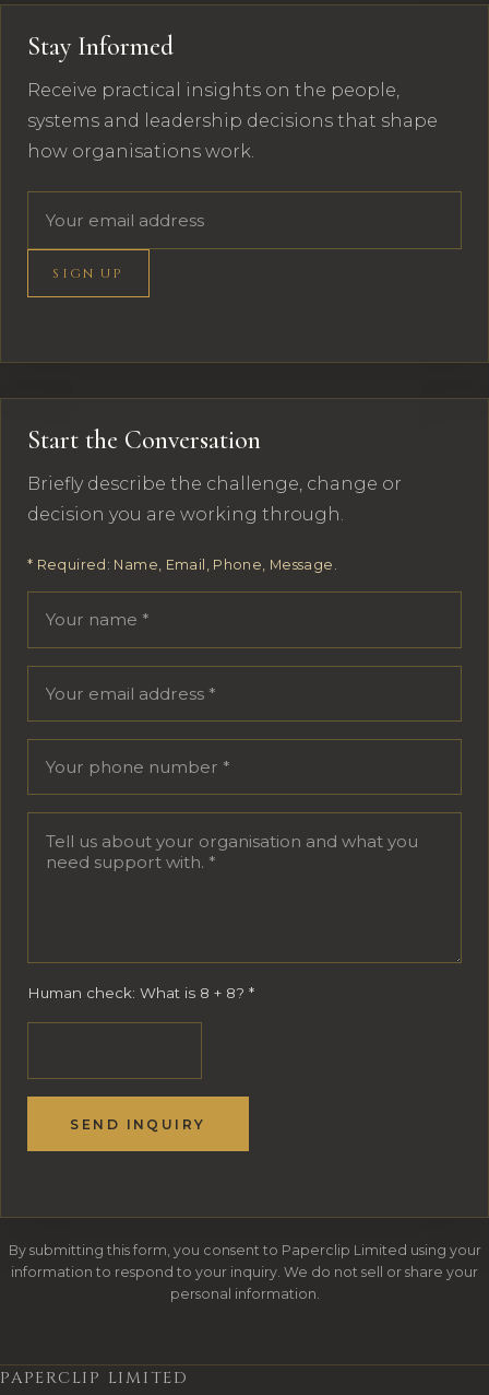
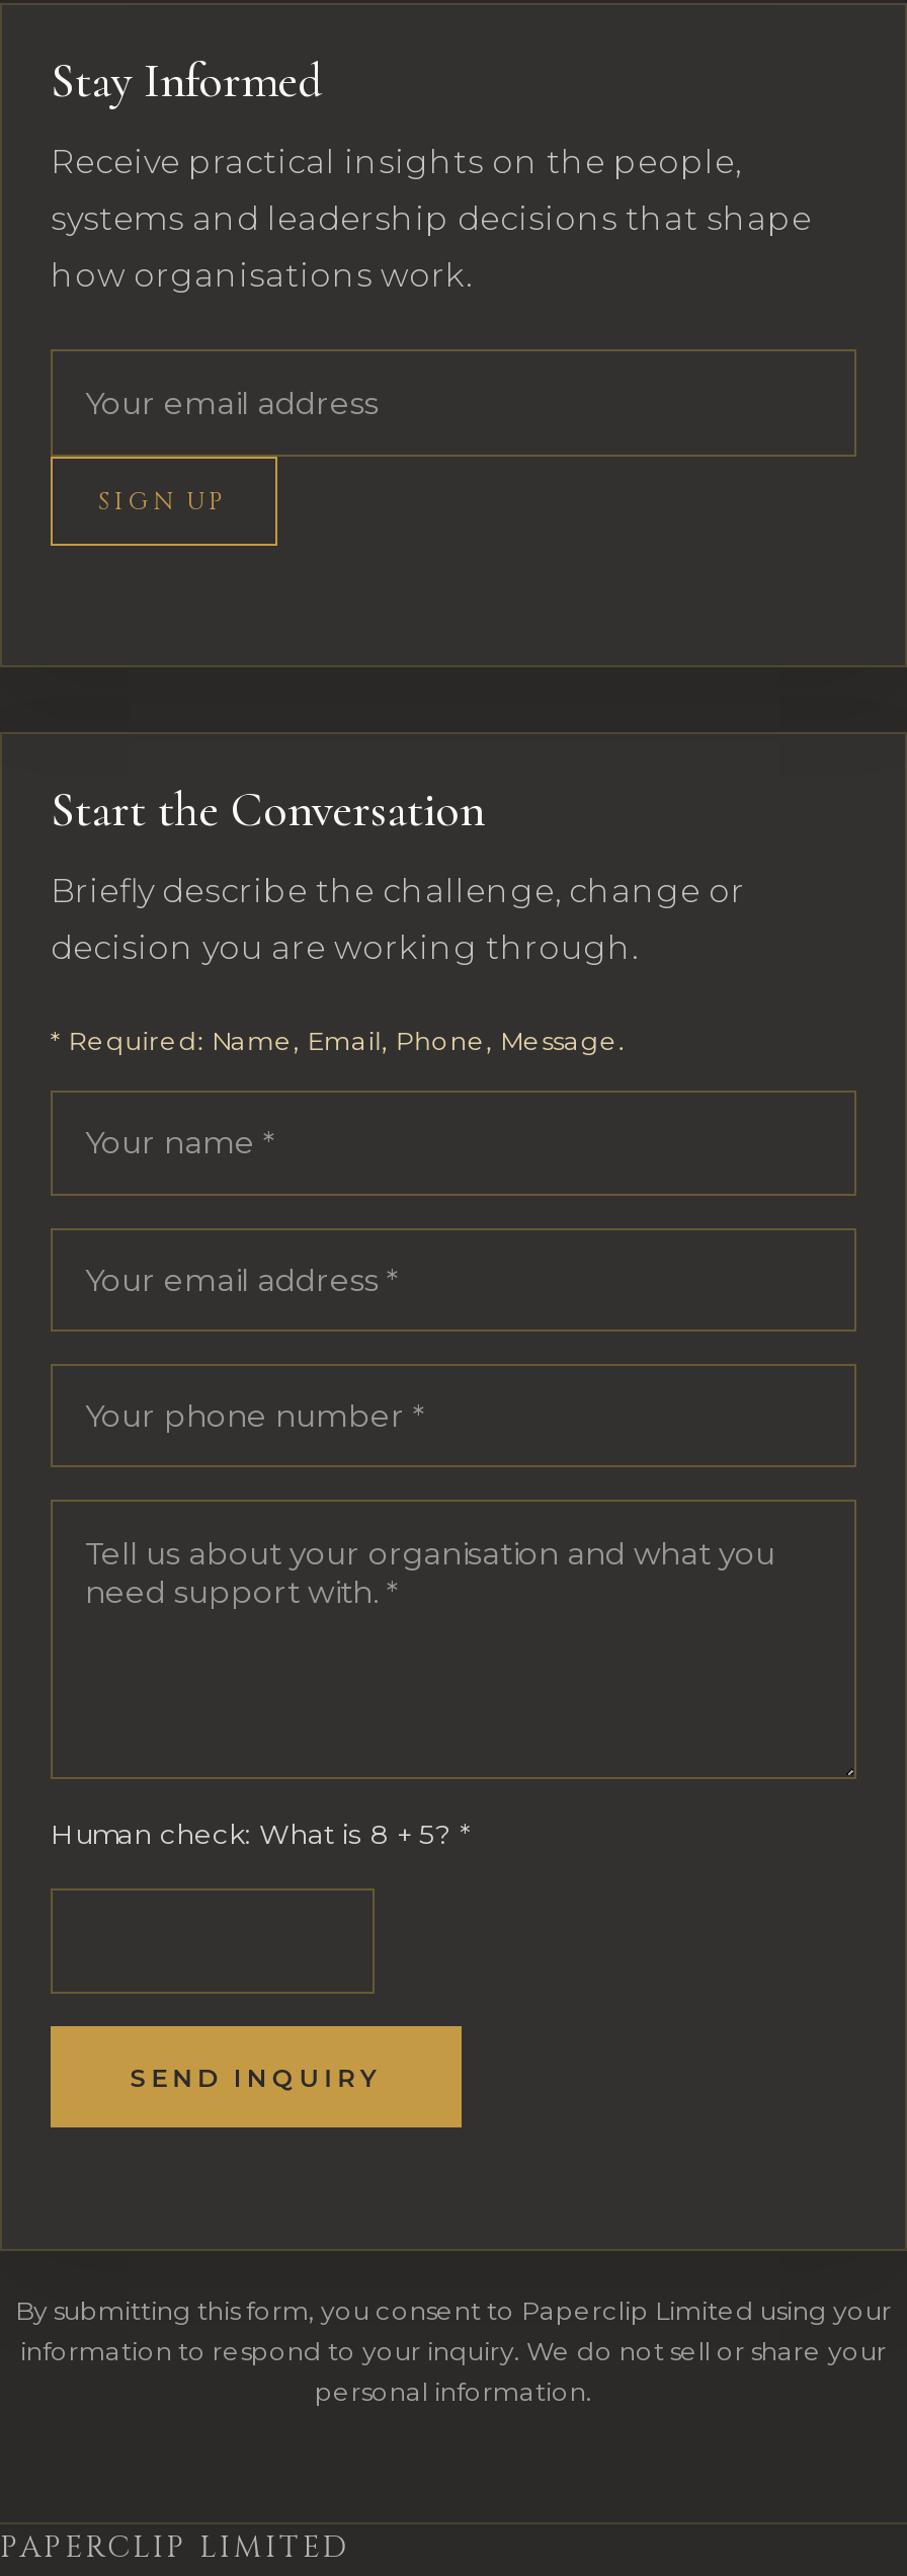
[27,984,254,1002] Human check: What is 8 + 8? * -> [51,1818,470,1851] Human check: What is 8 + 5? *

